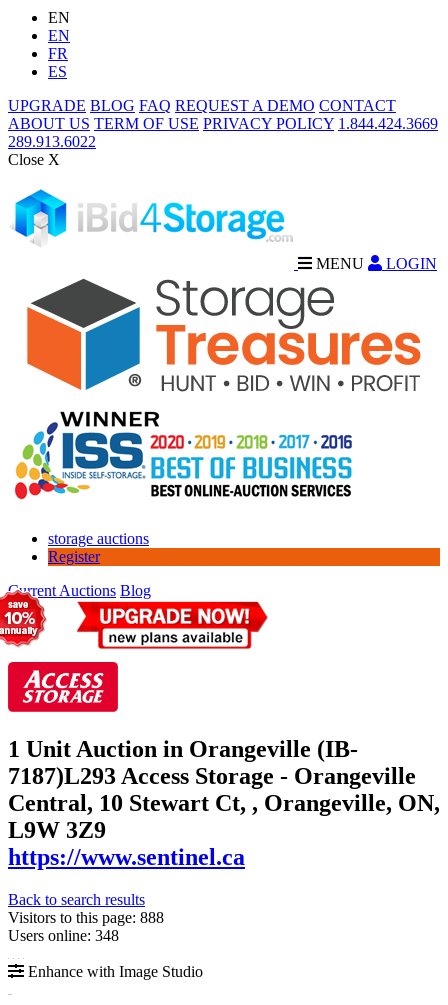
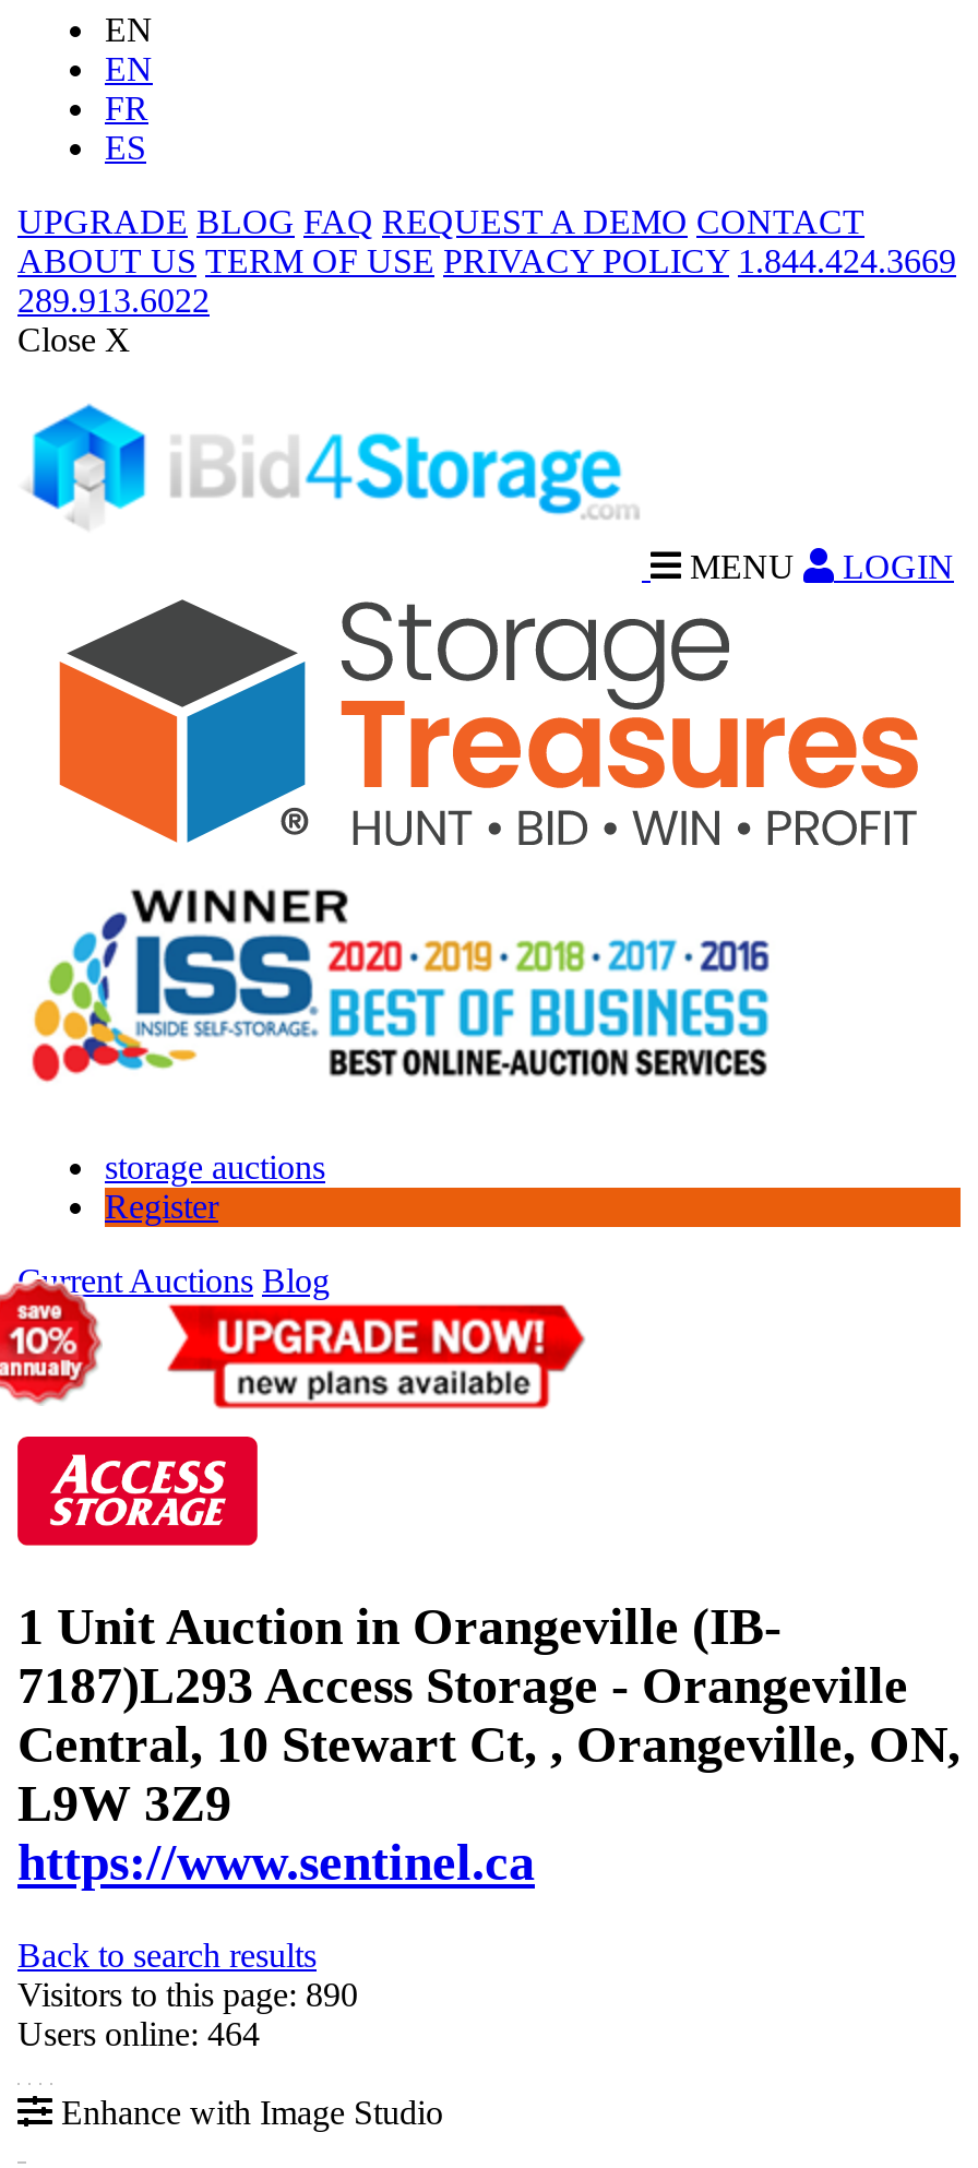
[8,909,164,926] Visitors to this page: 888 -> [17,1975,358,2013] Visitors to this page: 890
[8,927,119,944] Users online: 348 -> [17,2015,260,2052] Users online: 464

